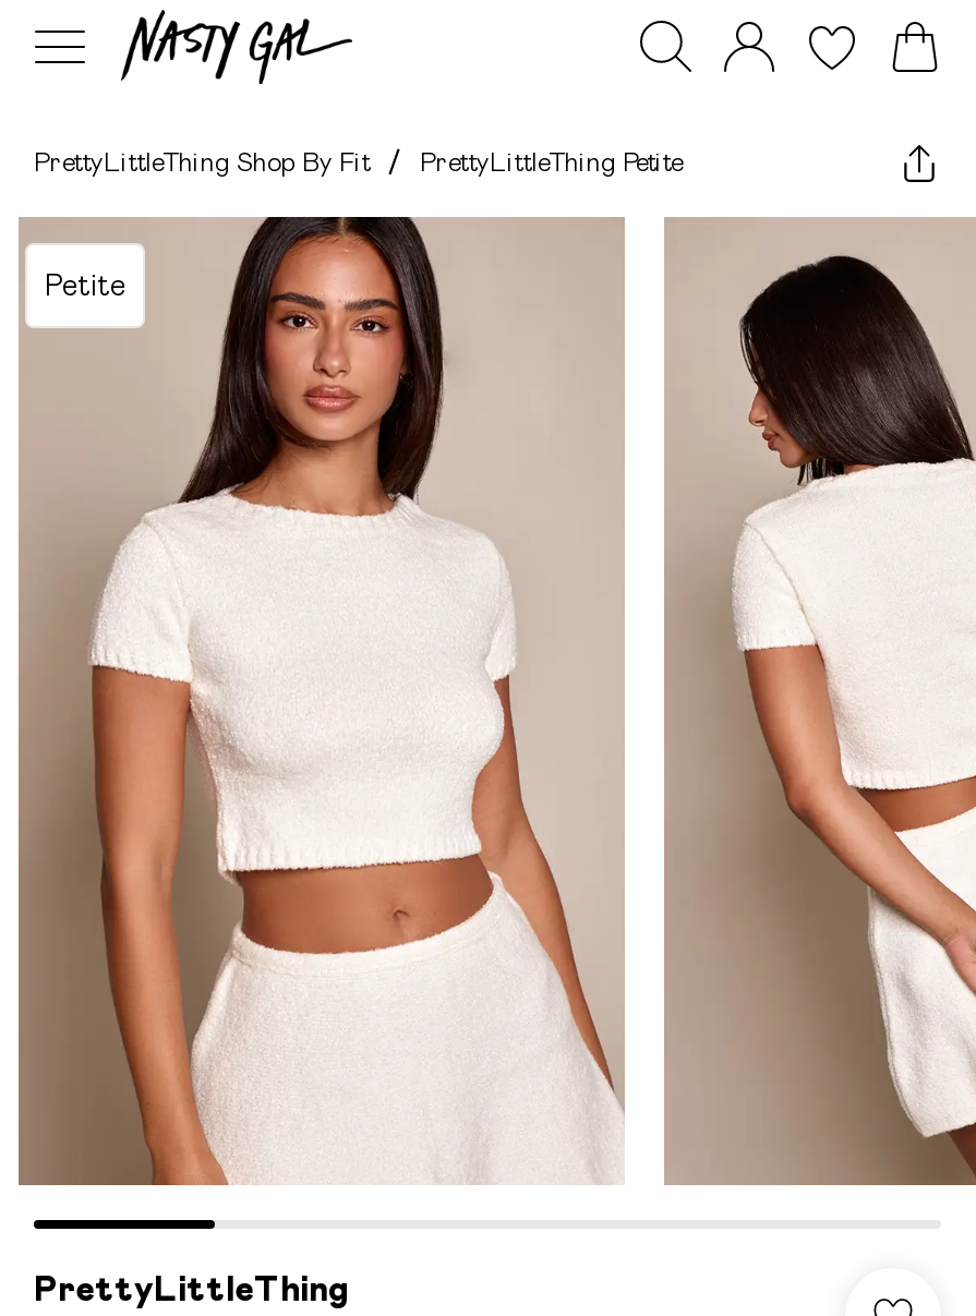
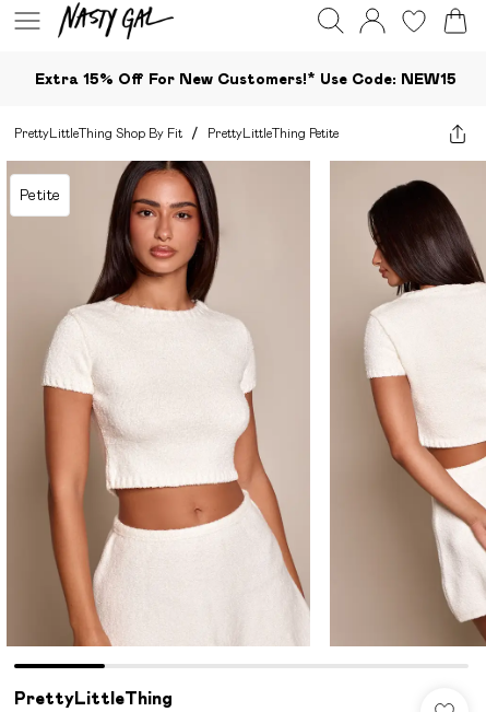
none -> [35,69,457,87] Extra 15% Off For New Customers!* Use Code: NEW15

